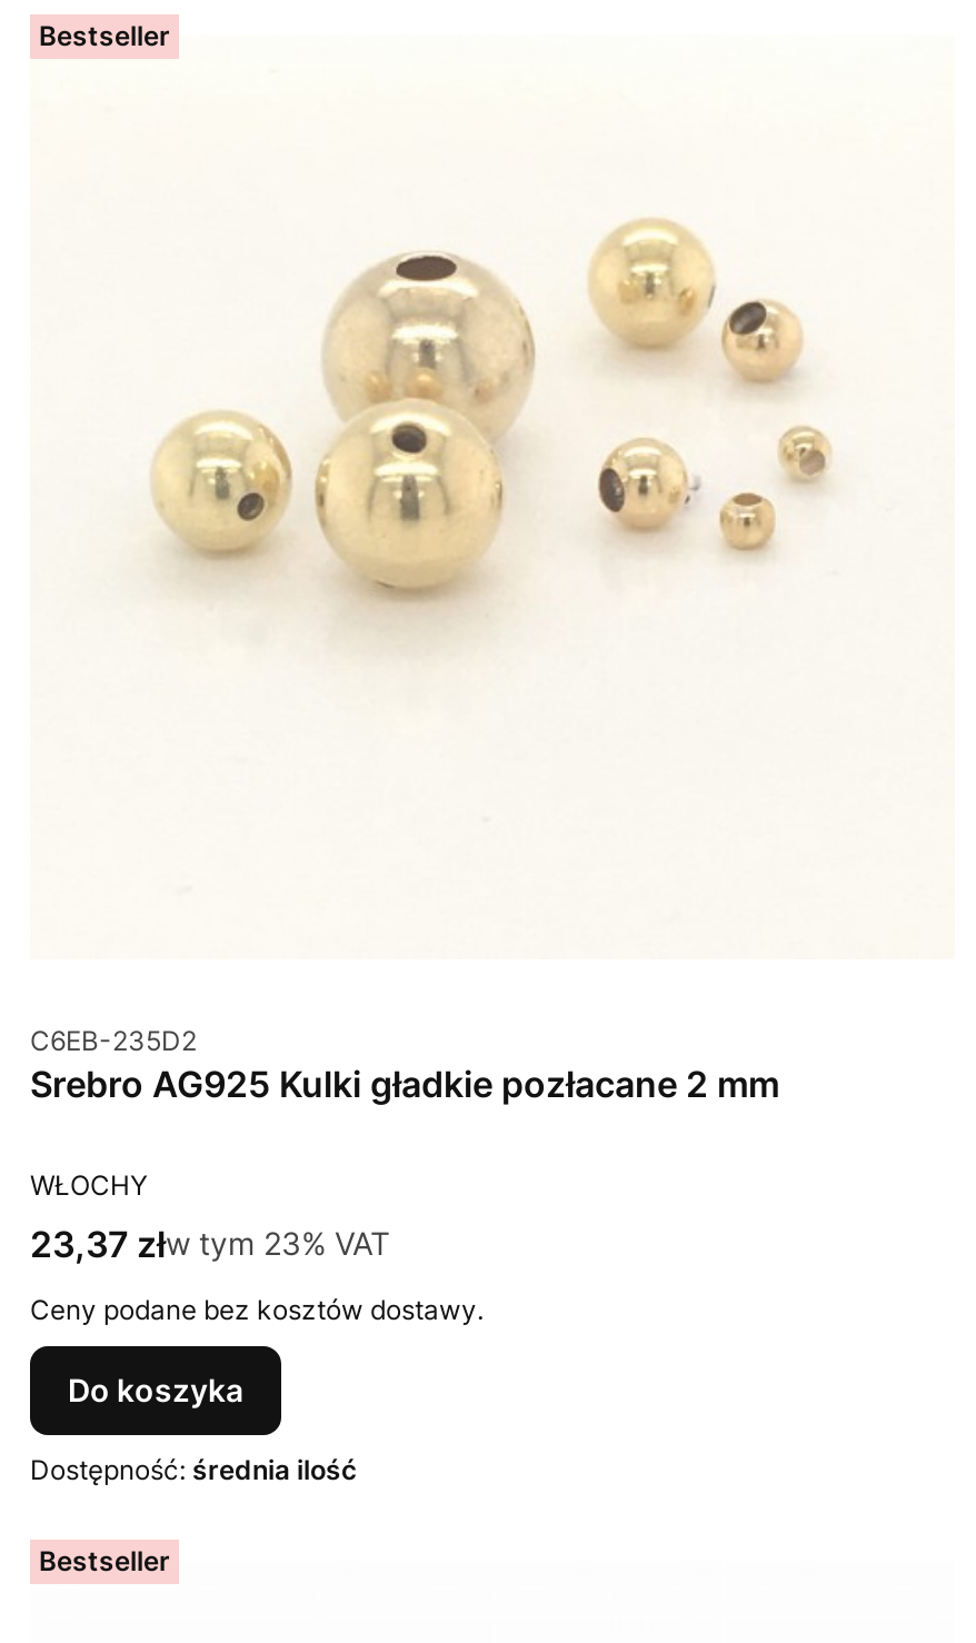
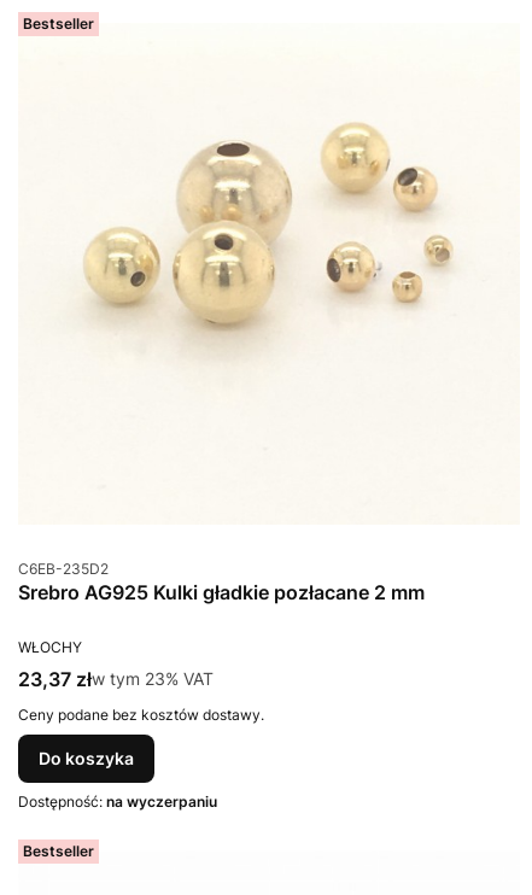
[30,1454,357,1487] Dostępność: średnia ilość -> [18,793,217,811] Dostępność: na wyczerpaniu

